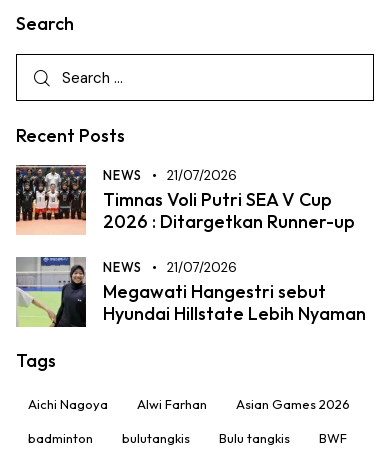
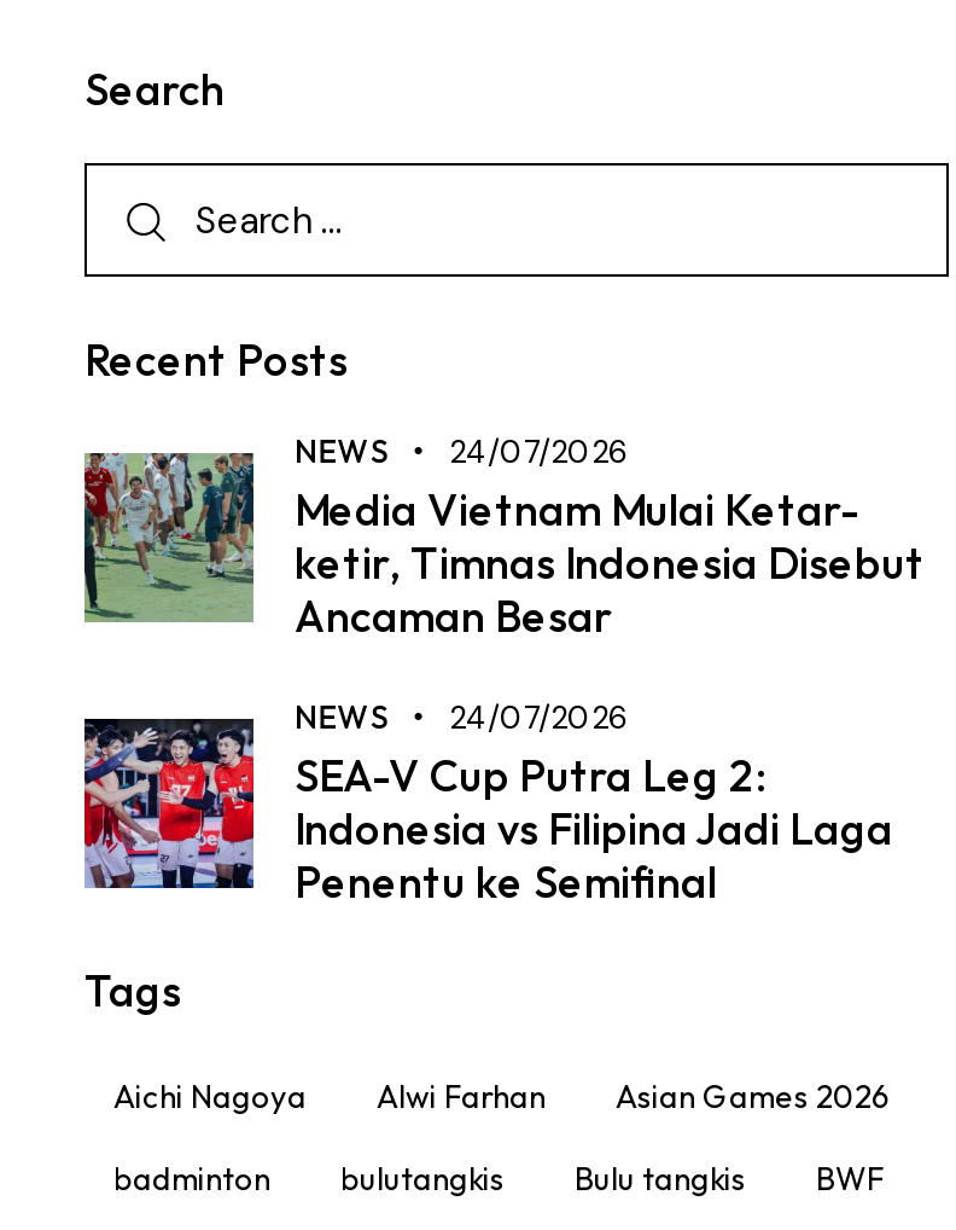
[15,164,355,235] [image] | 21/07/2026 | Timnas Voli Putri SEA V Cup | 2026 : Ditargetkan Runner-up -> [82,431,925,644] [image] | 24/07/2026 | Media Vietnam Mulai Ketar- | ketir, Timnas Indonesia Disebut | Ancaman Besar
[15,256,366,328] [image] | 21/07/2026 | Megawati Hangestri sebut | Hyundai Hillstate Lebih Nyaman -> [82,692,893,911] [image] | 24/07/2026 | SEA-V Cup Putra Leg 2: | Indonesia vs Filipina Jadi Laga | Penentu ke Semifinal

